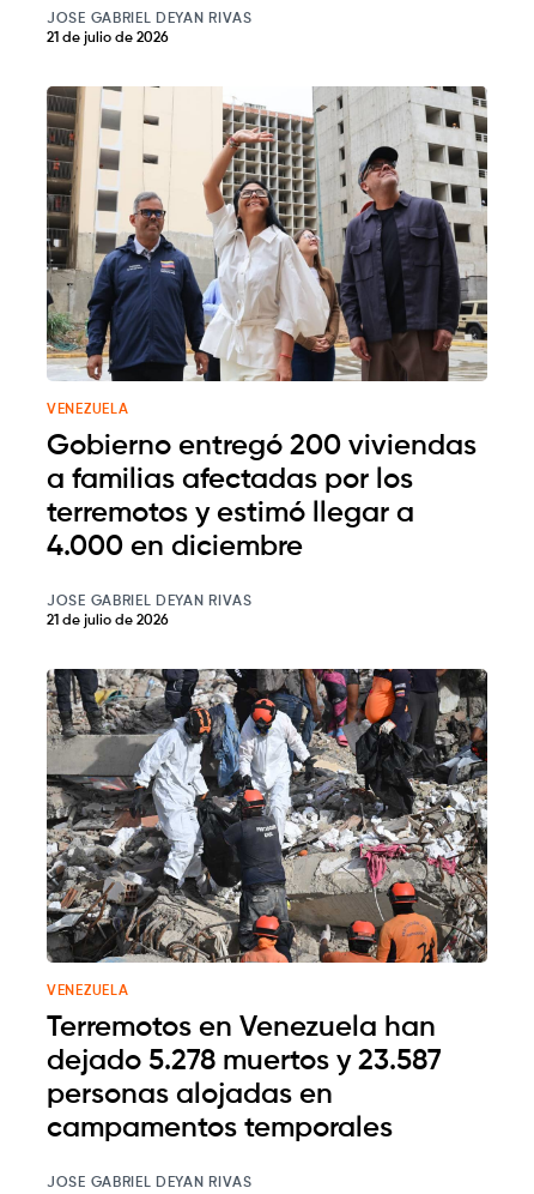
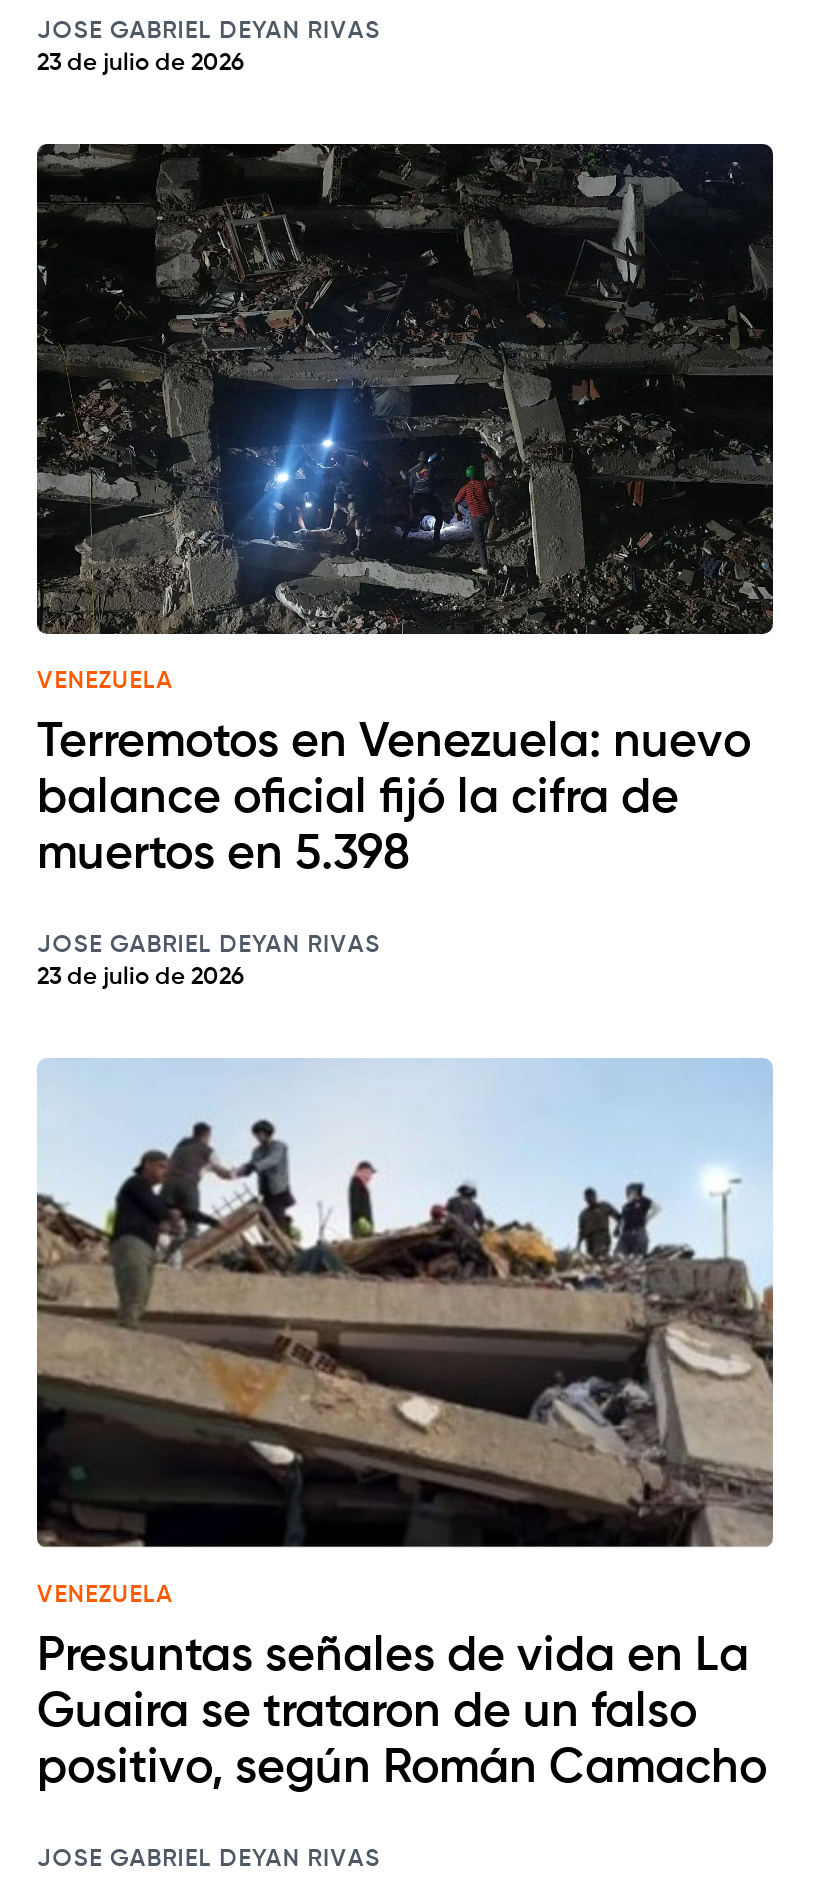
[47,32,169,46] 21 de julio de 2026 -> [37,52,245,76] 23 de julio de 2026
[45,85,489,382] [image] -> [35,141,775,635] [image]
[47,431,477,561] Gobierno entregó 200 viviendas | a familias afectadas por los | terremotos y estimó llegar a | 4.000 en diciembre -> [37,718,751,878] Terremotos en Venezuela: nuevo | balance oficial fijó la cifra de | muertos en 5.398
[47,613,169,628] 21 de julio de 2026 -> [37,966,245,990] 23 de julio de 2026
[45,668,489,964] [image] -> [35,1057,775,1549] [image]
[47,1013,442,1142] Terremotos en Venezuela han | dejado 5.278 muertos y 23.587 | personas alojadas en | campamentos temporales -> [37,1633,767,1793] Presuntas señales de vida en La | Guaira se trataron de un falso | positivo, según Román Camacho

